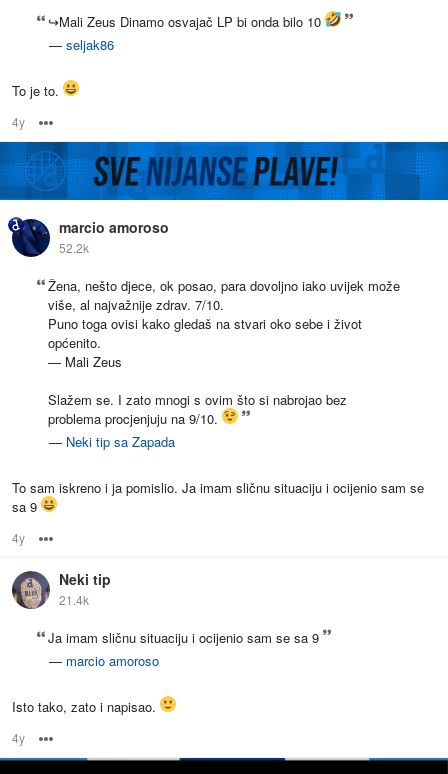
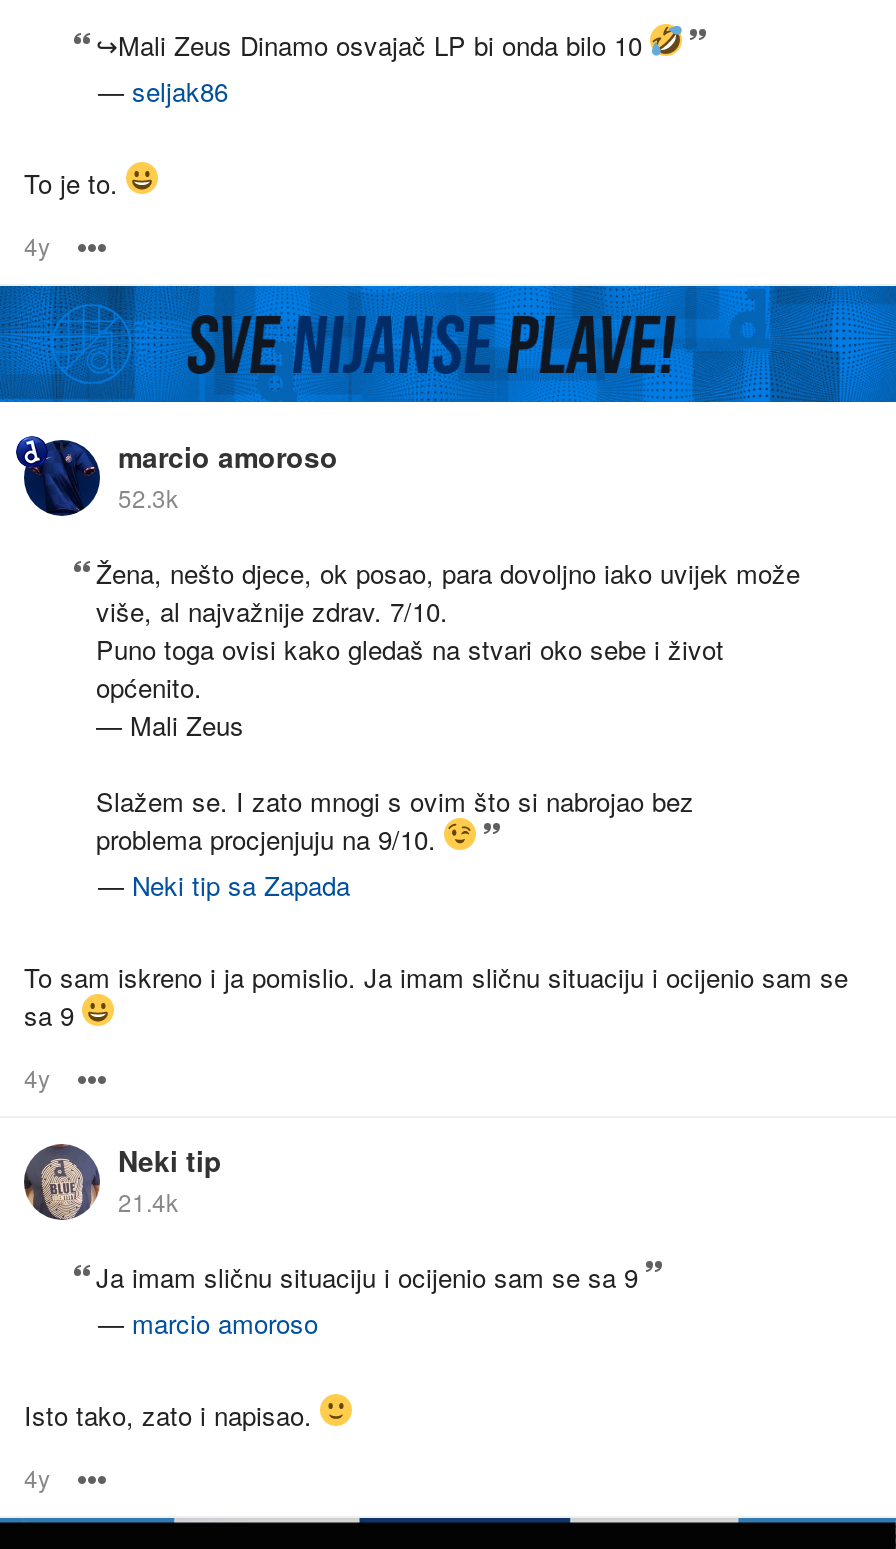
[59,239,89,256] 52.2k -> [118,480,178,514] 52.3k

